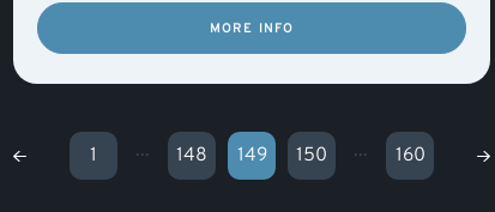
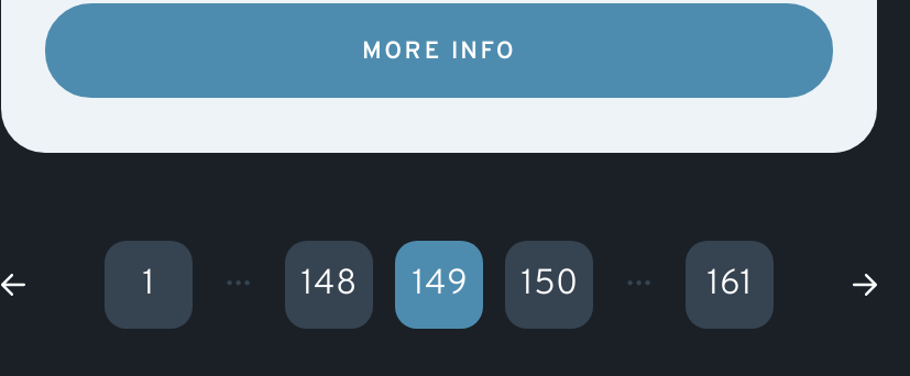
[395,144,425,168] 160 -> [706,263,753,307] 161

